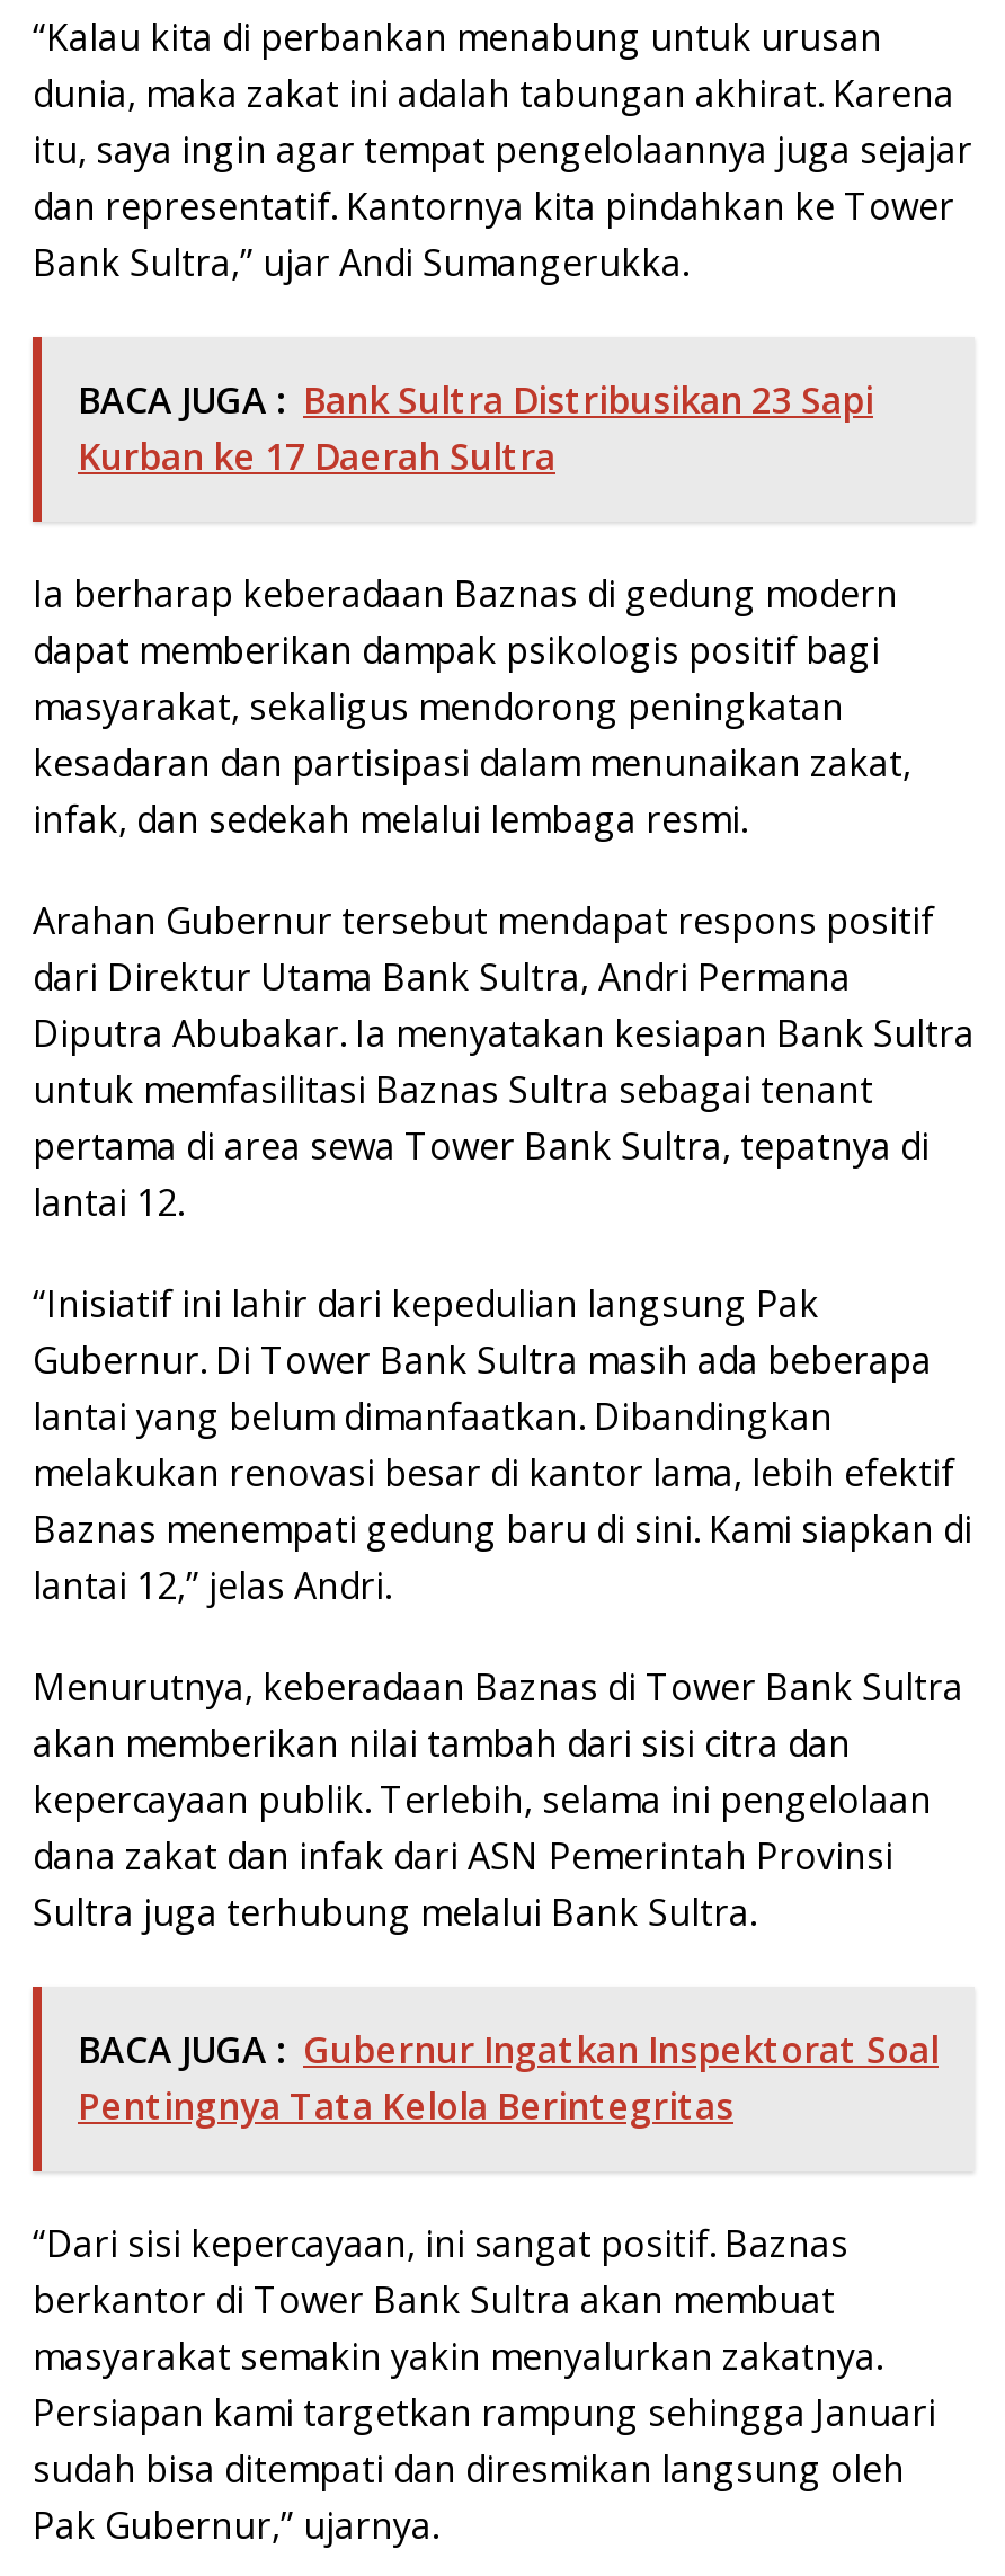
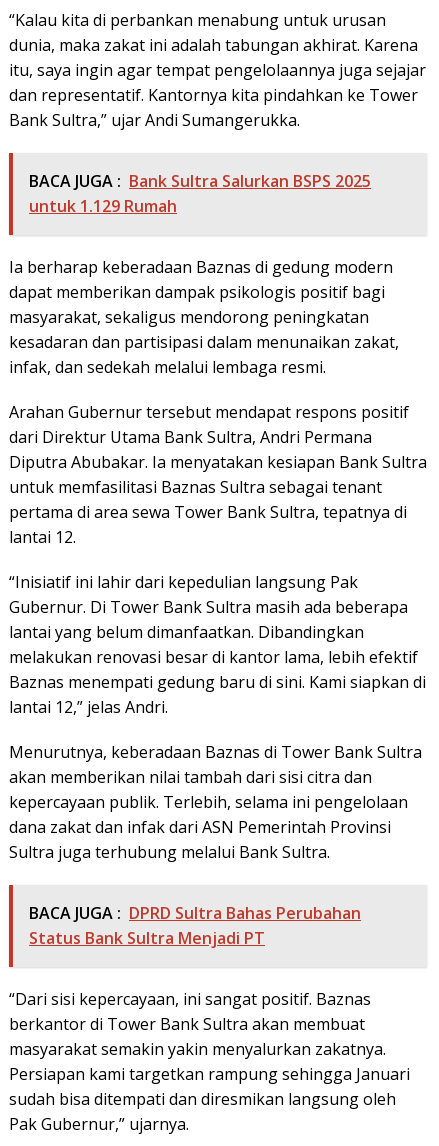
[78,376,873,482] BACA JUGA : Bank Sultra Distribusikan 23 Sapi | Kurban ke 17 Daerah Sultra -> [29,170,371,217] BACA JUGA : Bank Sultra Salurkan BSPS 2025 | untuk 1.129 Rumah
[78,2026,939,2132] BACA JUGA : Gubernur Ingatkan Inspektorat Soal | Pentingnya Tata Kelola Berintegritas -> [29,902,361,949] BACA JUGA : DPRD Sultra Bahas Perubahan | Status Bank Sultra Menjadi PT

